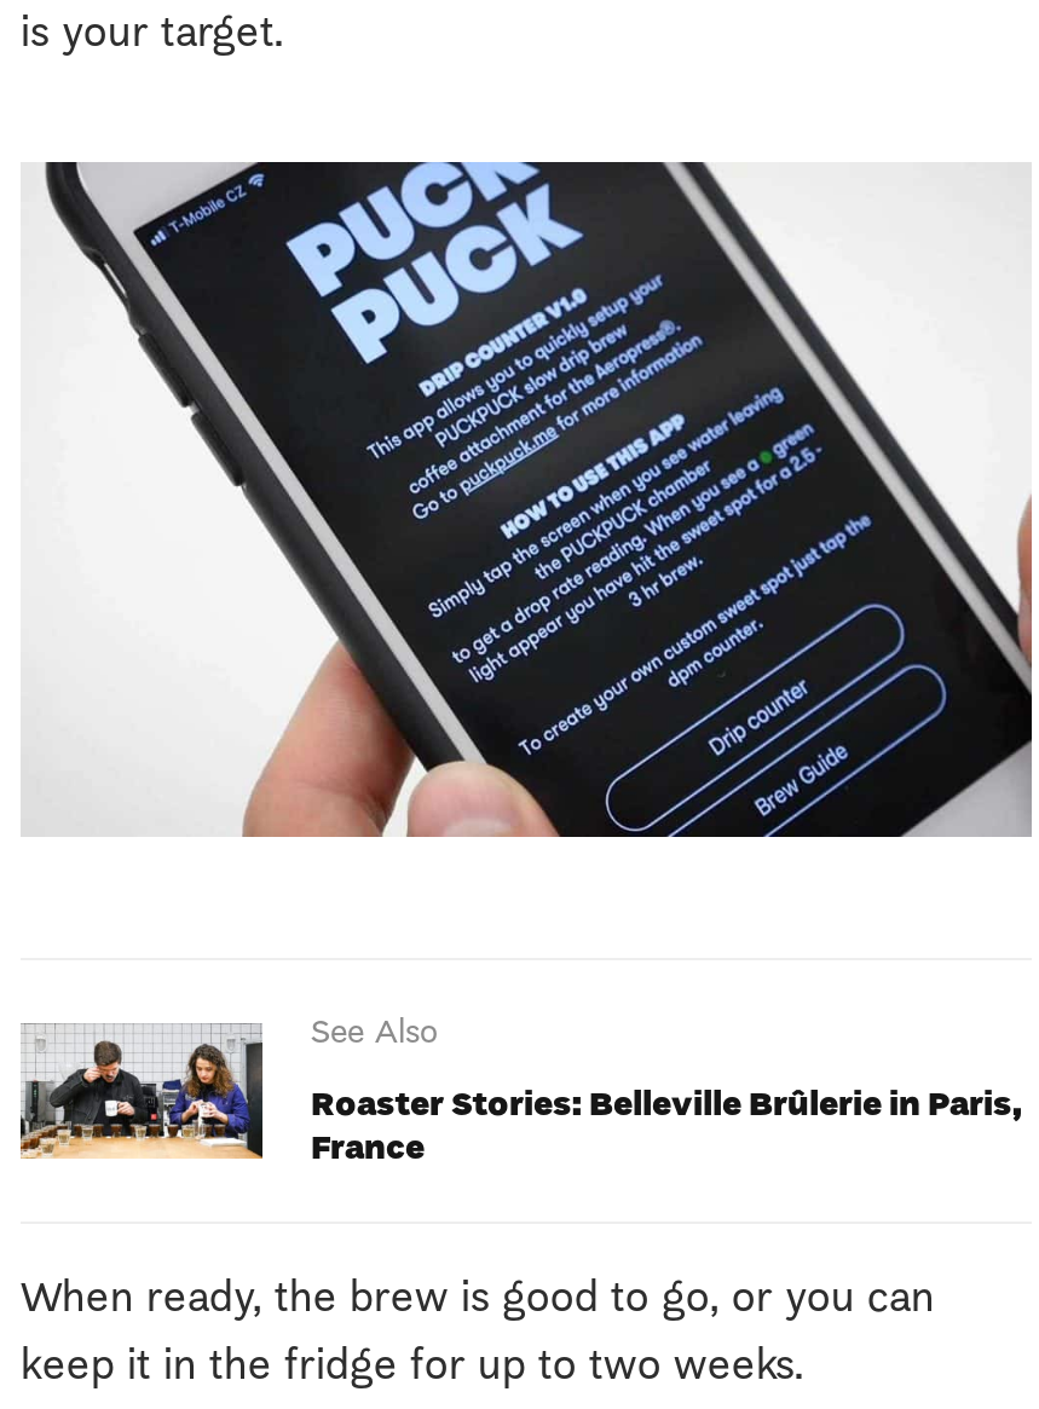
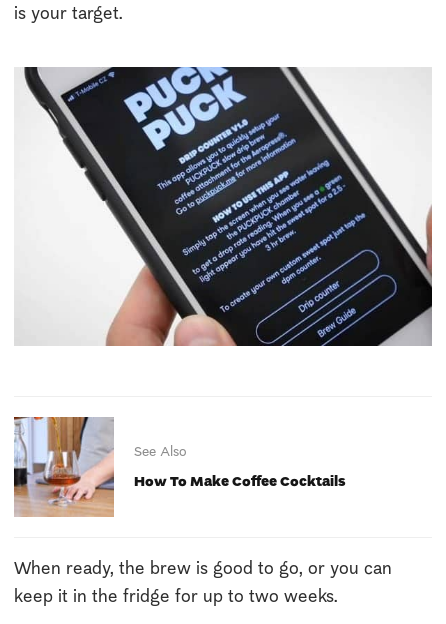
[21,1009,1022,1173] [image] | Roaster Stories: Belleville Brûlerie in Paris, | France -> [13,416,346,518] [image] | How To Make Coffee Cocktails

